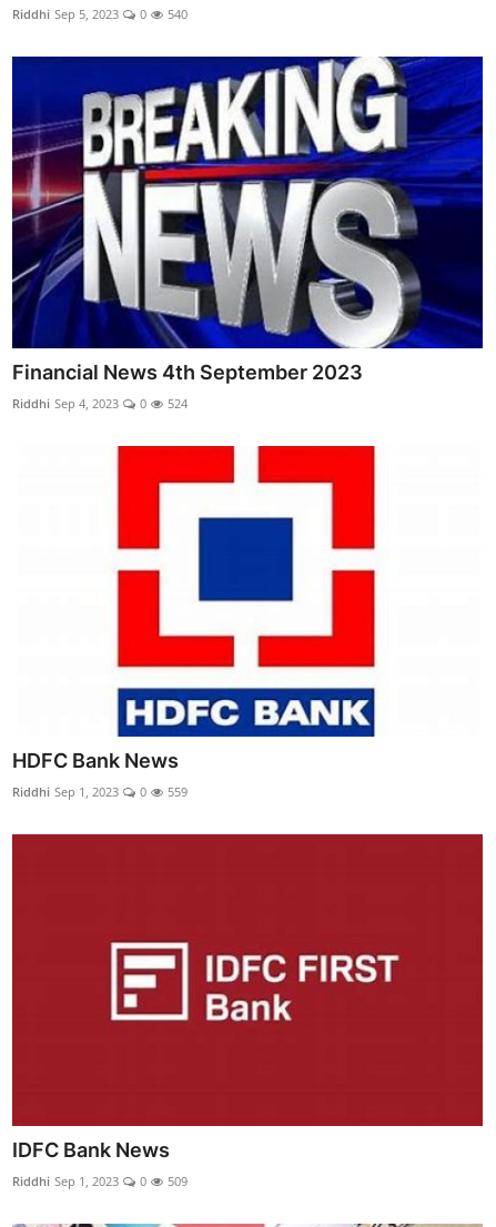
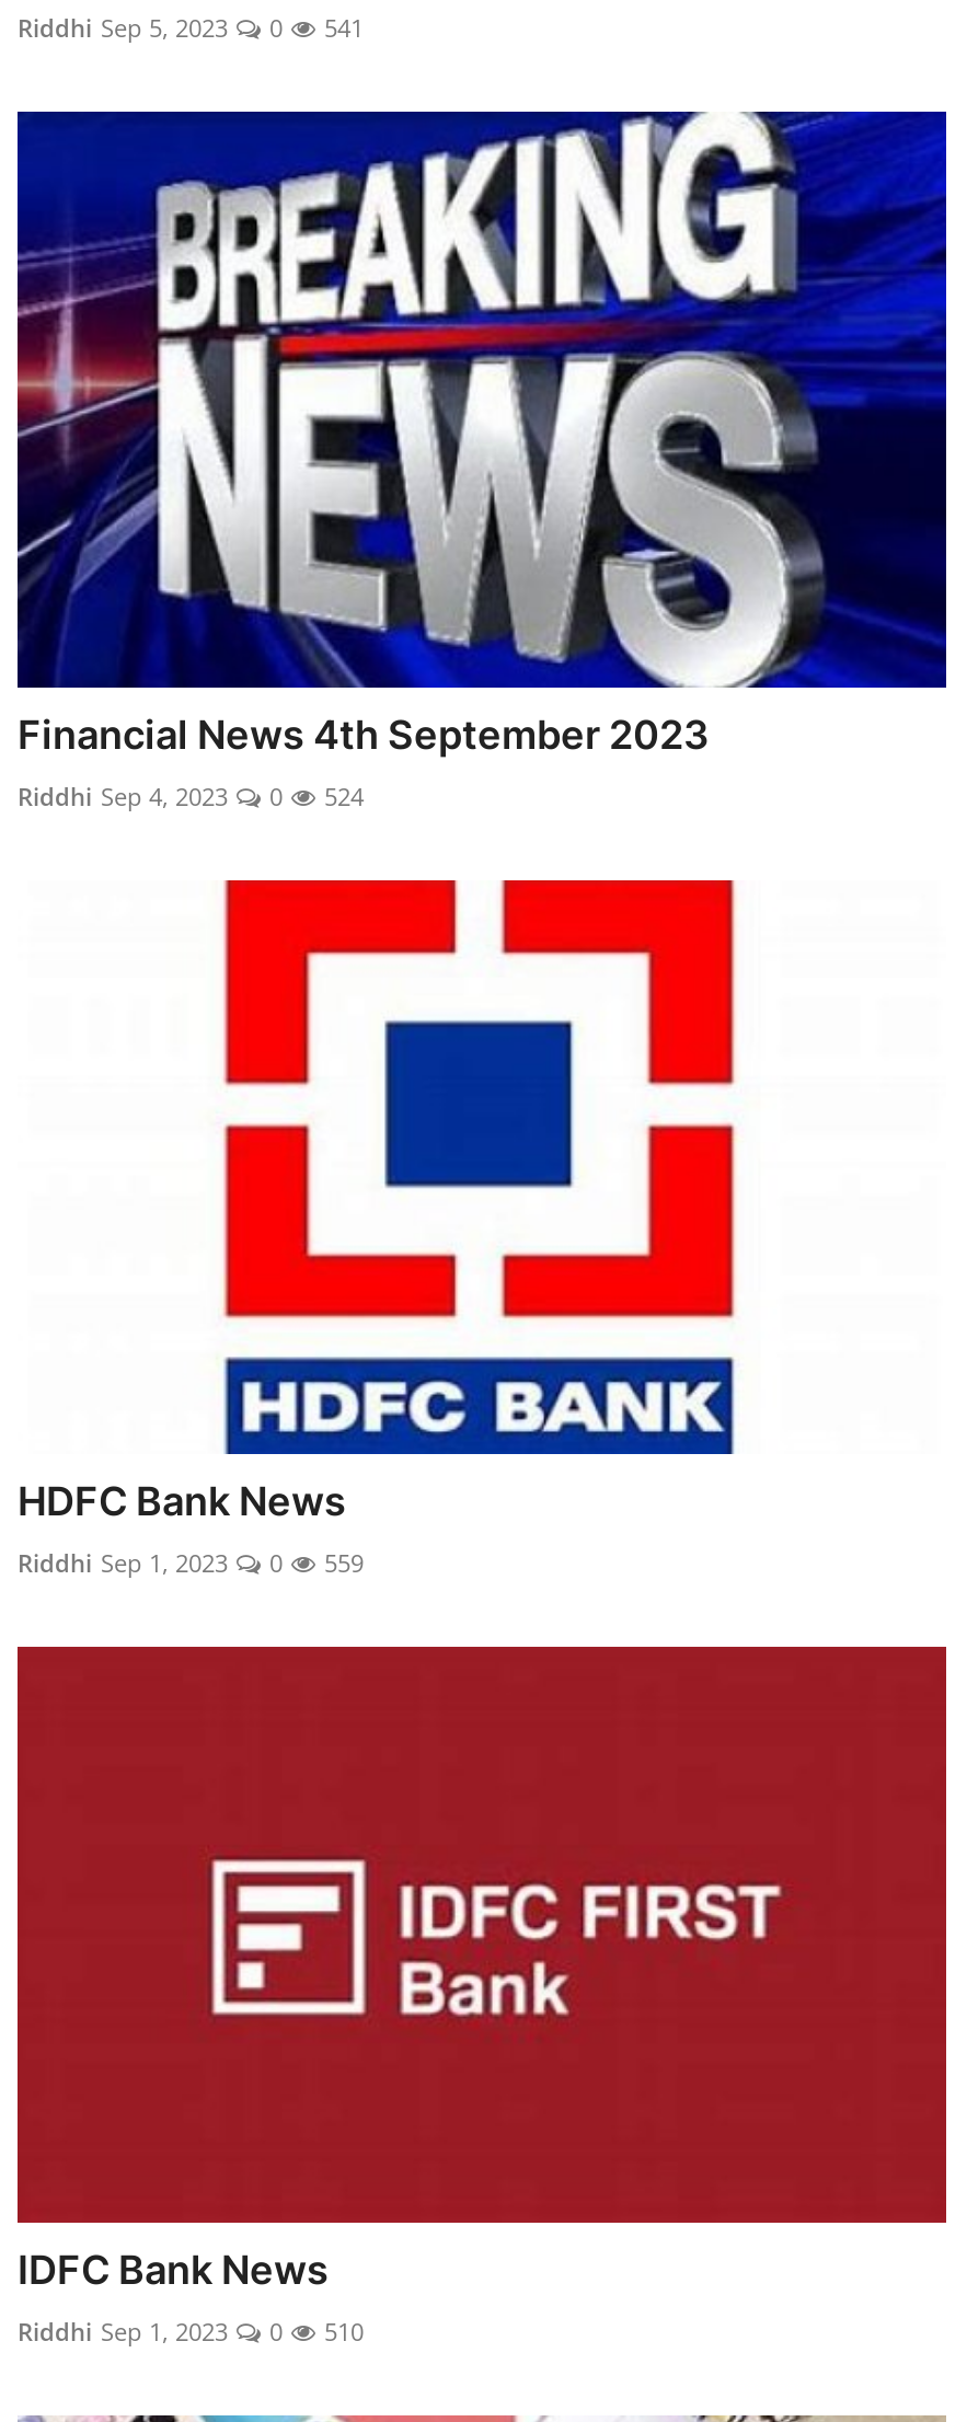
[12,6,188,23] Riddhi Sep 5, 2023 0 540 -> [18,12,364,45] Riddhi Sep 5, 2023 0 541
[12,1172,188,1189] Riddhi Sep 1, 2023 0 509 -> [18,2314,364,2347] Riddhi Sep 1, 2023 0 510

